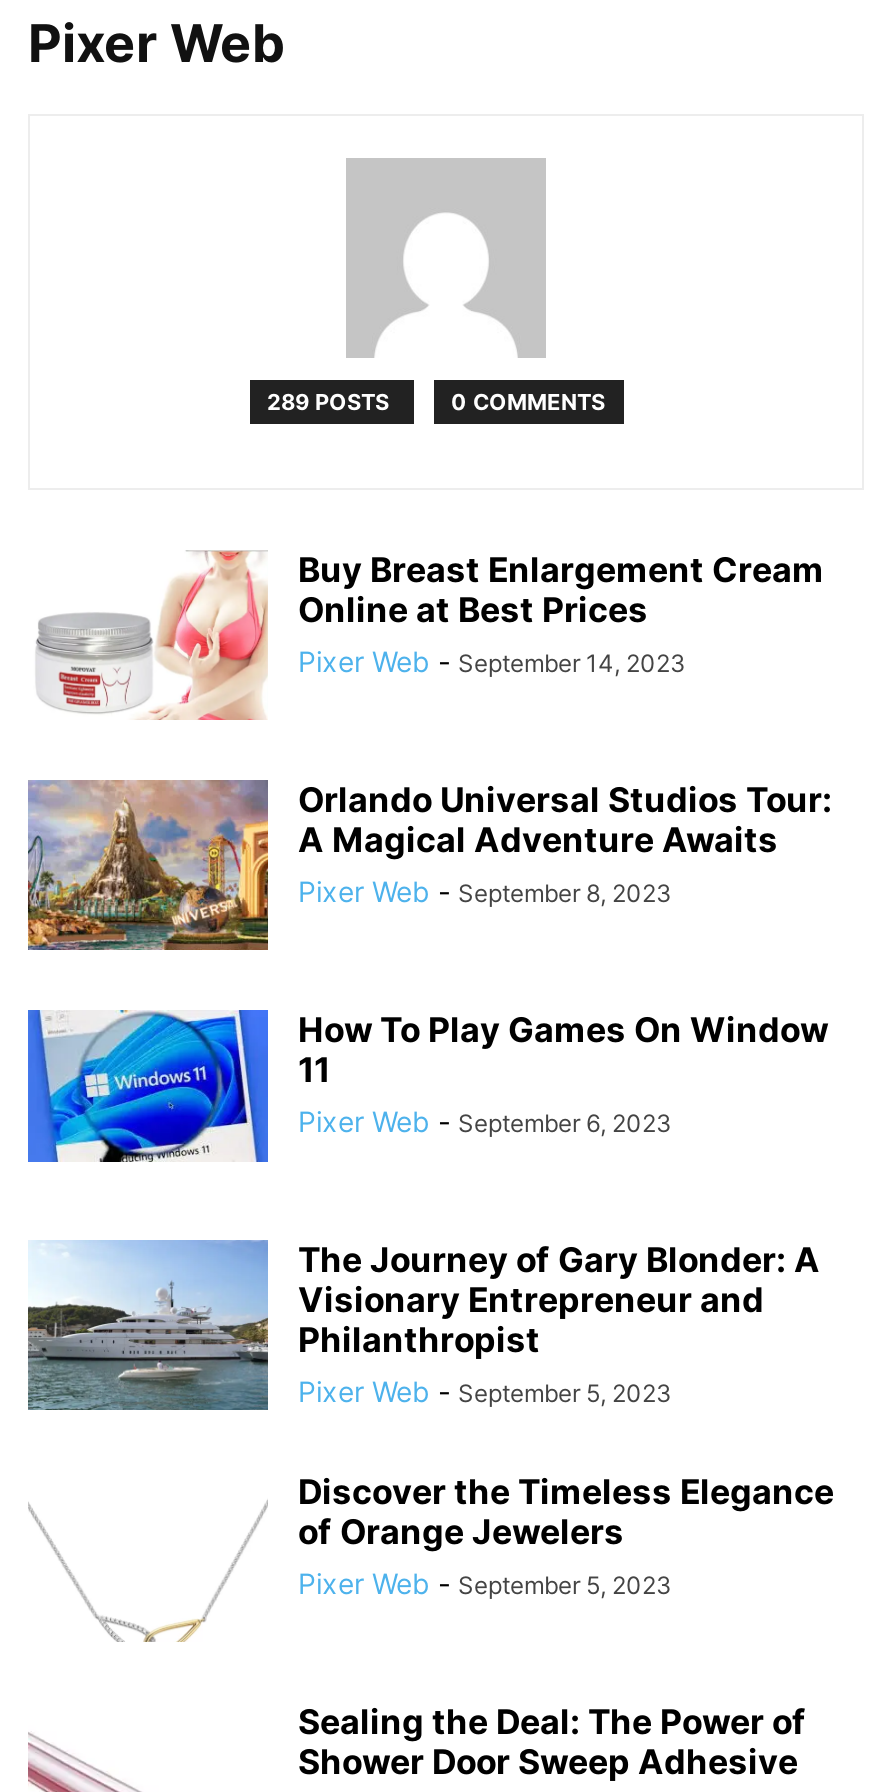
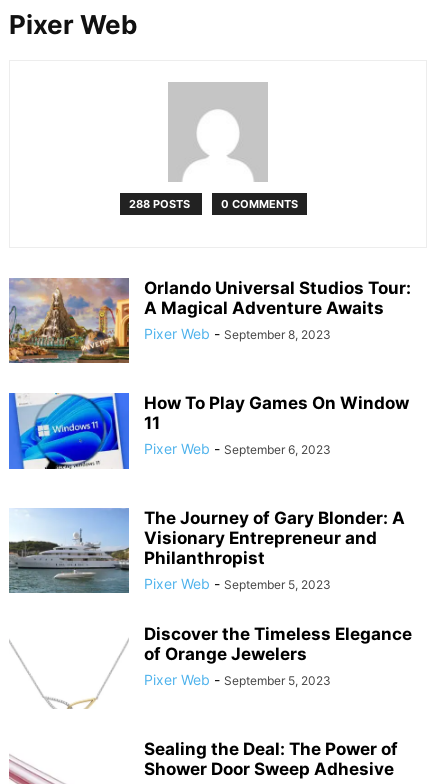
[267,388,605,416] 289 POSTS 0 COMMENTS -> [128,197,297,211] 288 POSTS 0 COMMENTS
[36,550,824,722] [image] | Buy Breast Enlargement Cream | Online at Best Prices | Pixer Web - September 14, 2023 -> none

